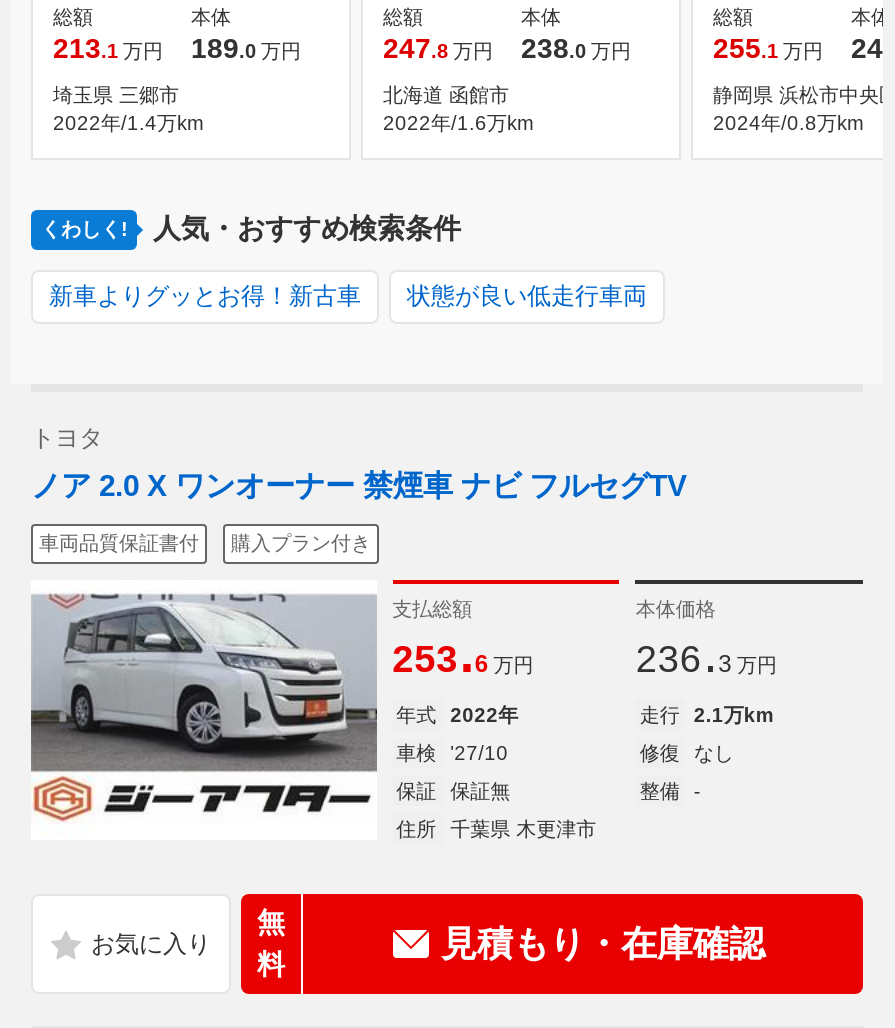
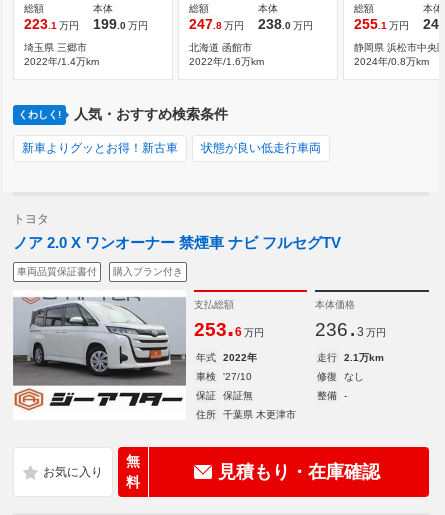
[53,32,163,64] 213.1 万円 -> [24,16,79,32] 223.1 万円
[191,32,301,64] 189.0 万円 -> [93,16,148,32] 199.0 万円

